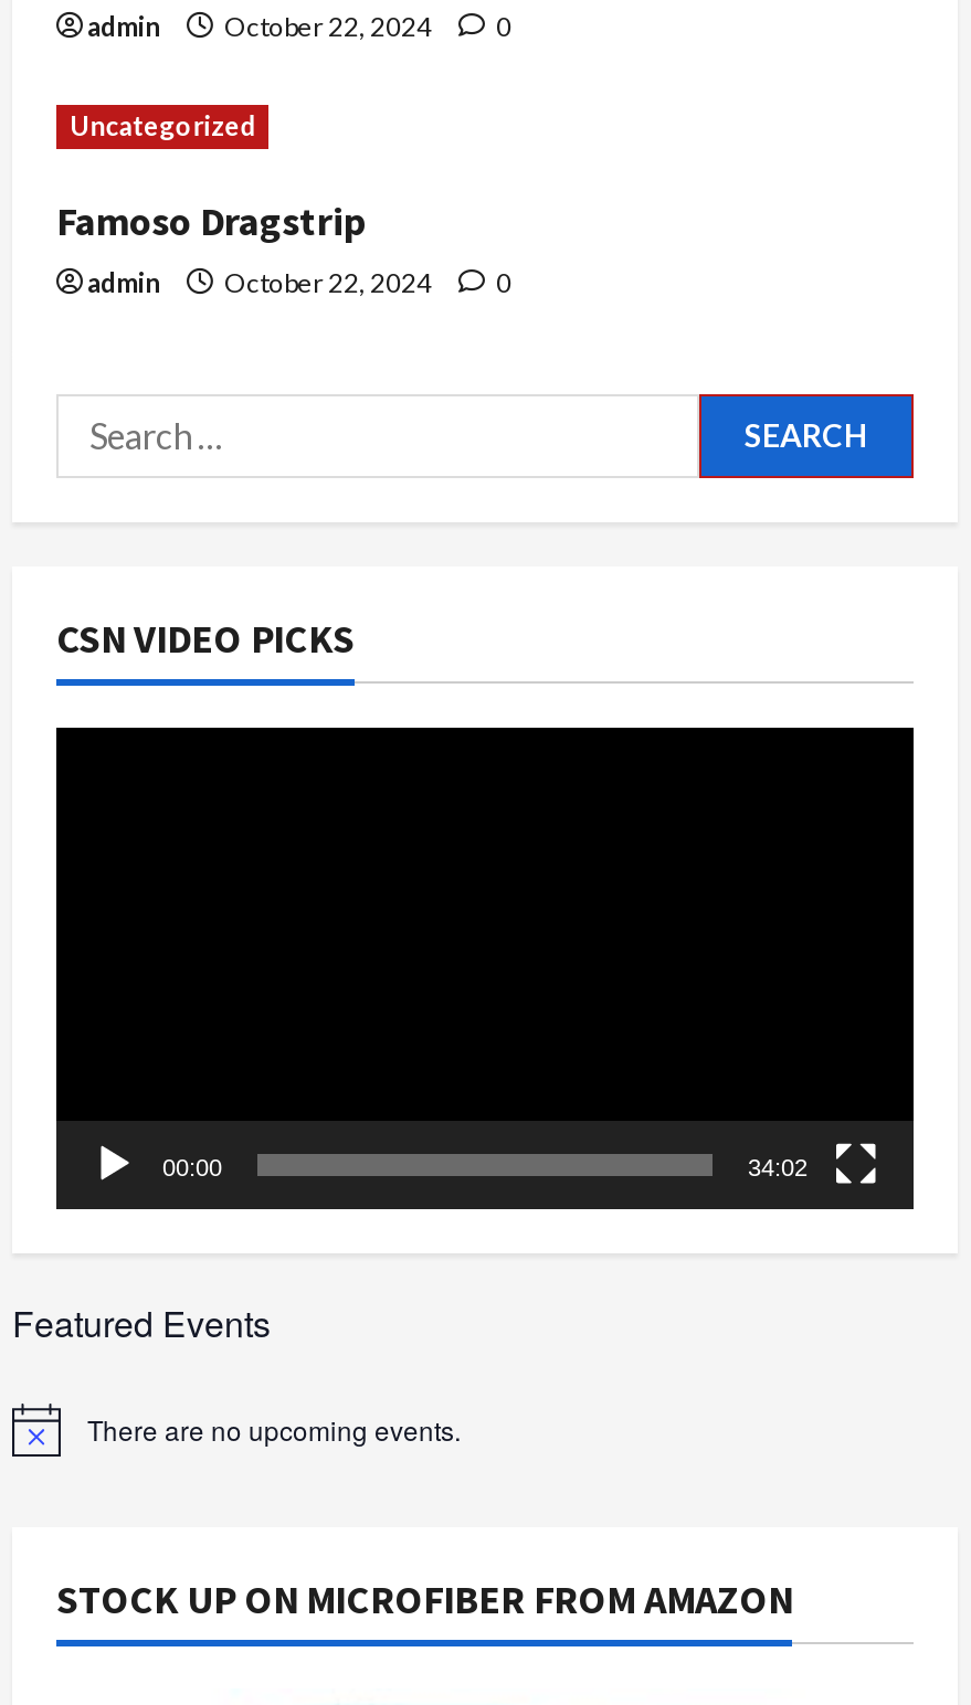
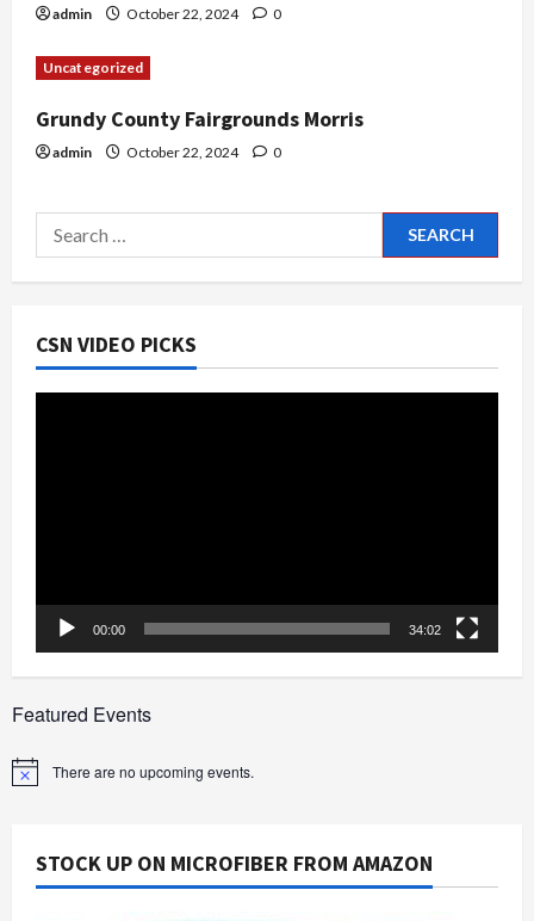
[56,194,366,245] Famoso Dragstrip -> [36,105,364,132] Grundy County Fairgrounds Morris

